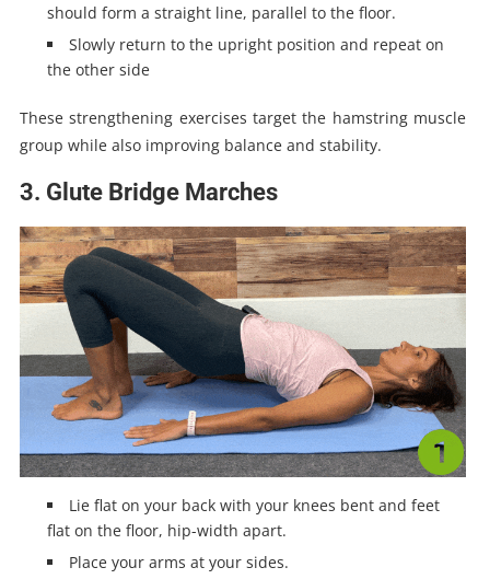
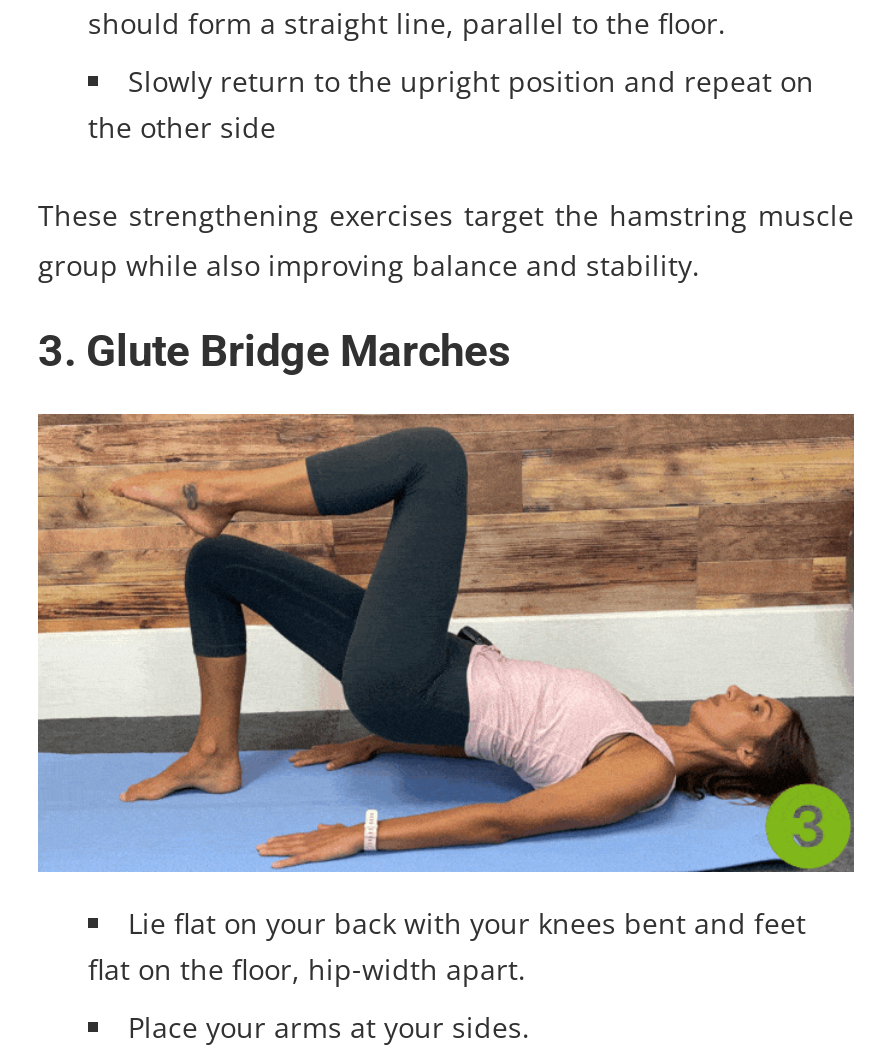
[19,227,467,478] [image] -> [36,414,856,874] [image]

